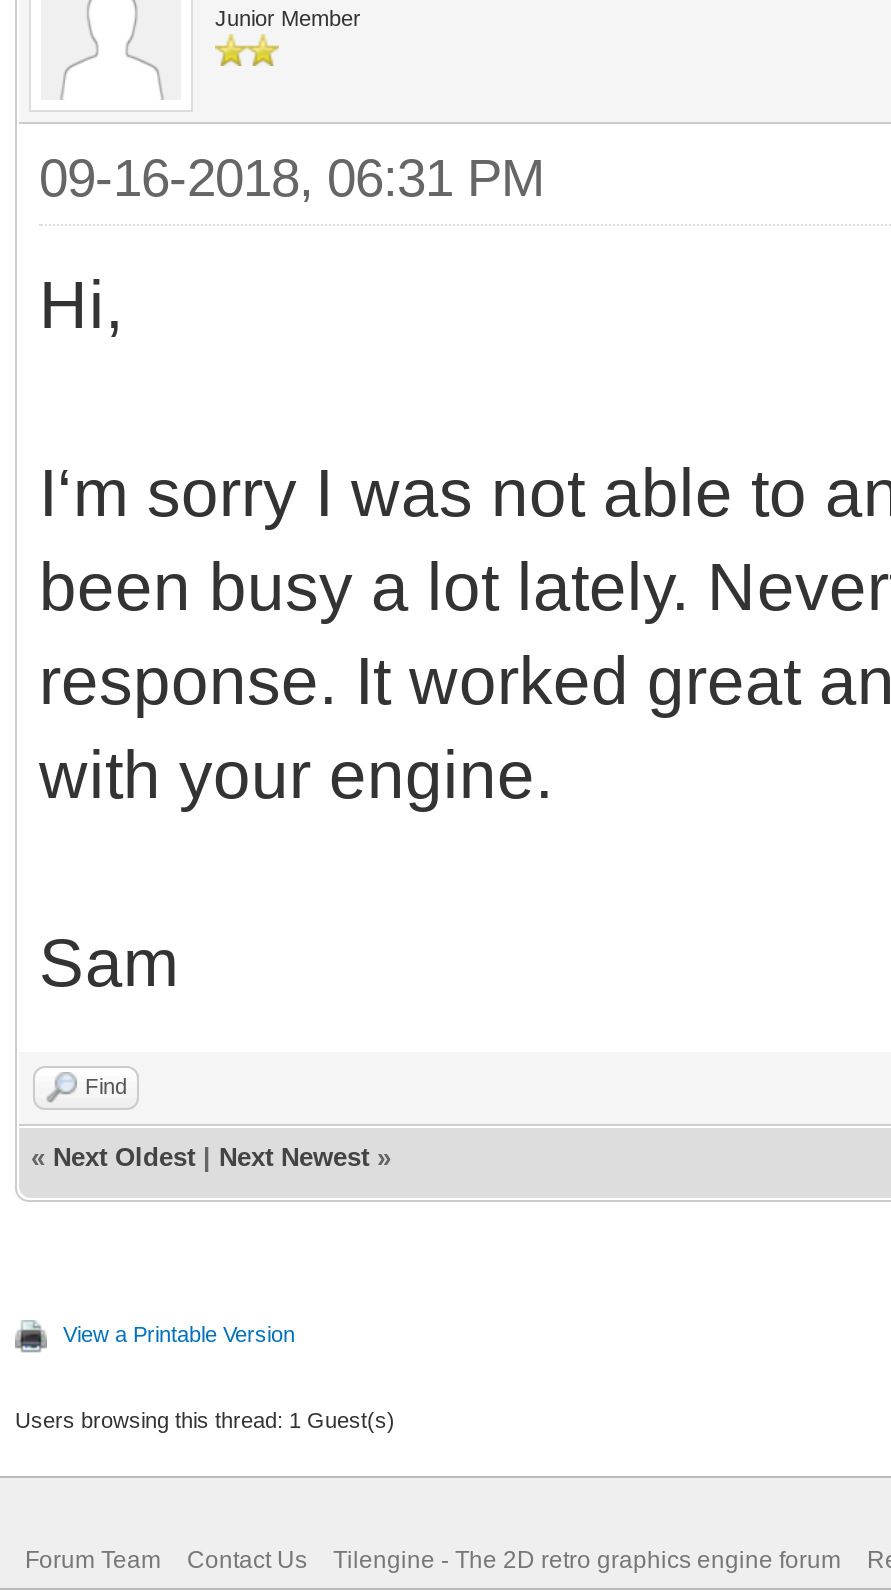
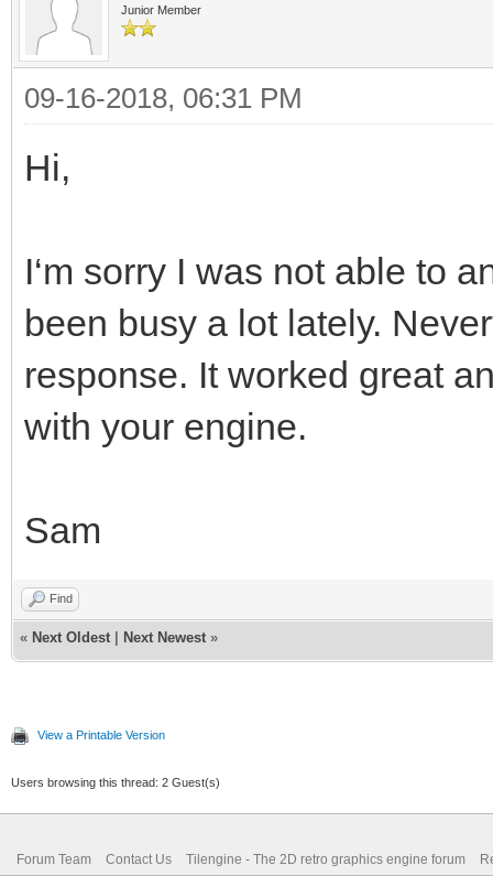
[15,1408,395,1432] Users browsing this thread: 1 Guest(s) -> [11,776,220,789] Users browsing this thread: 2 Guest(s)

